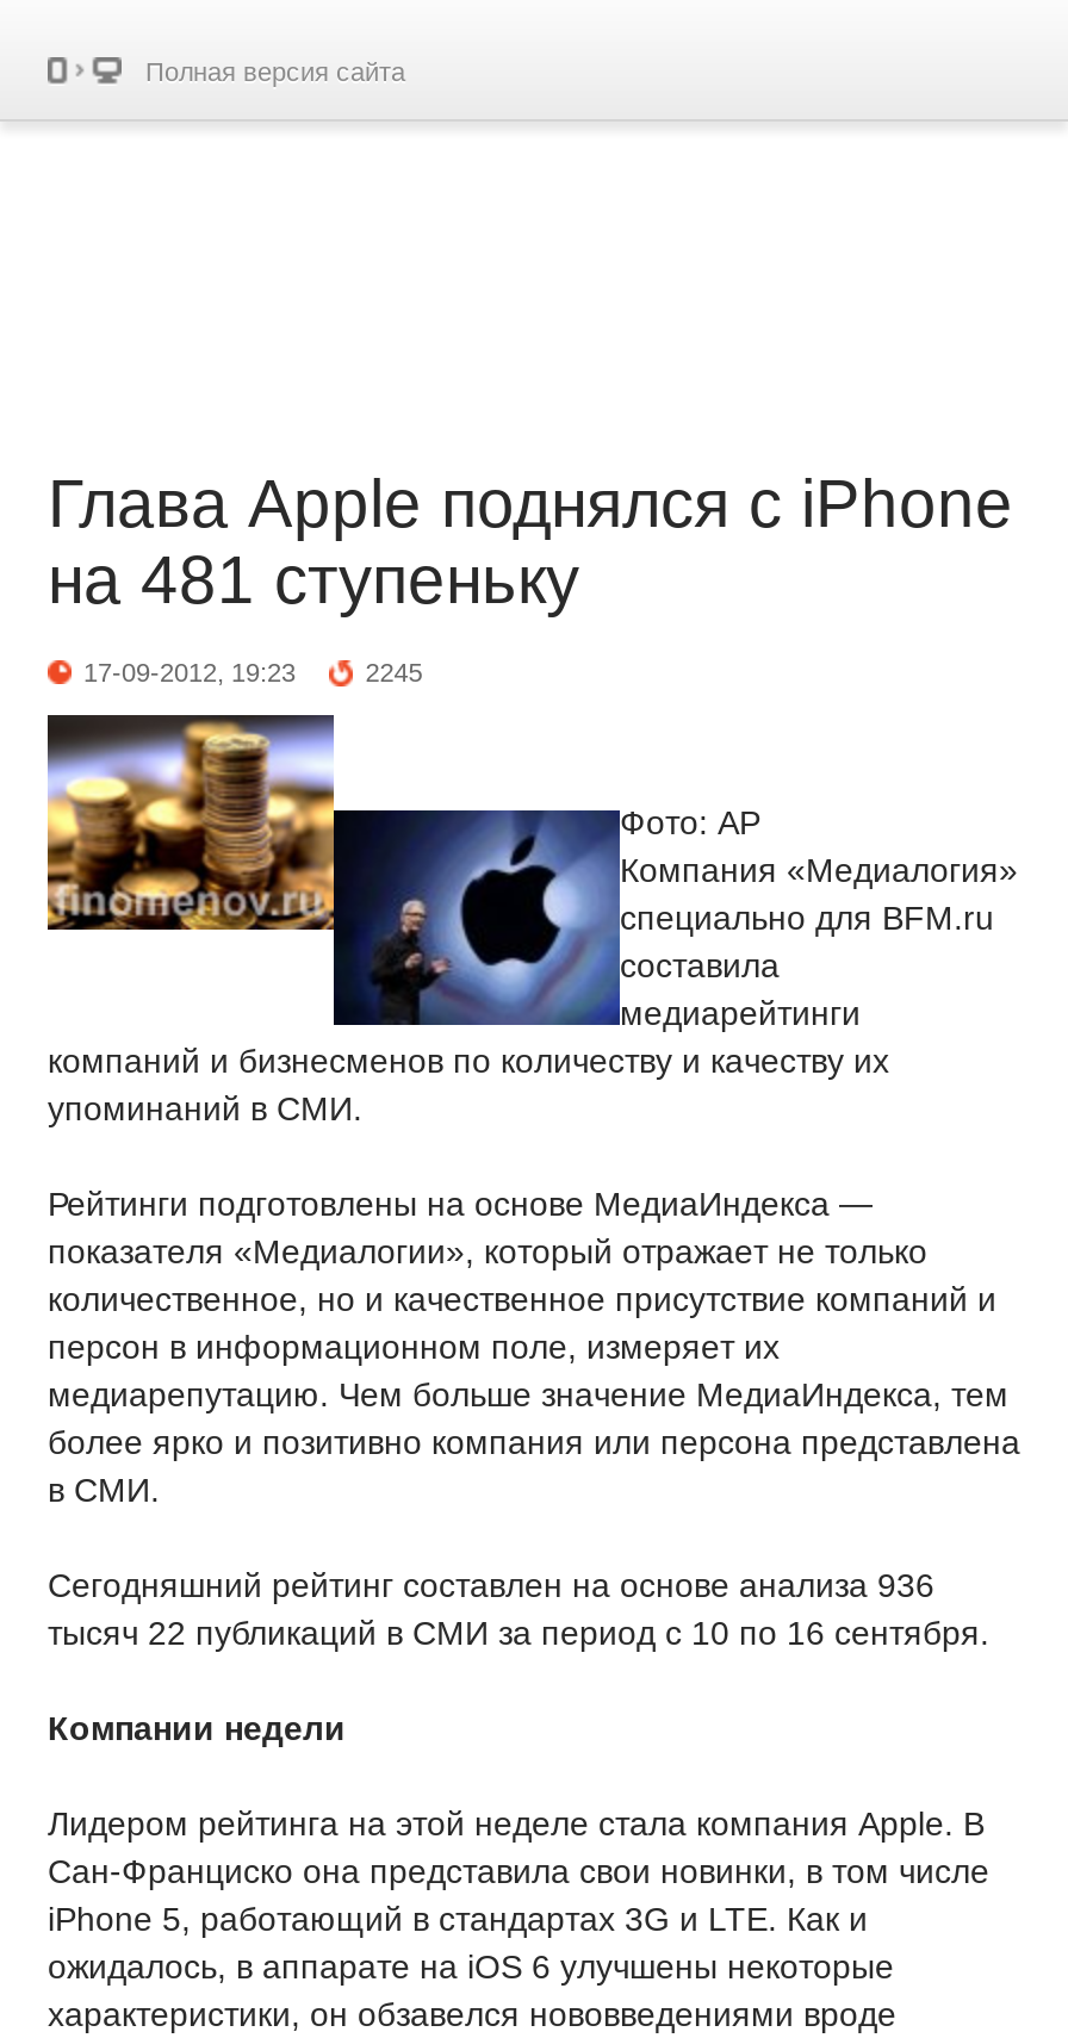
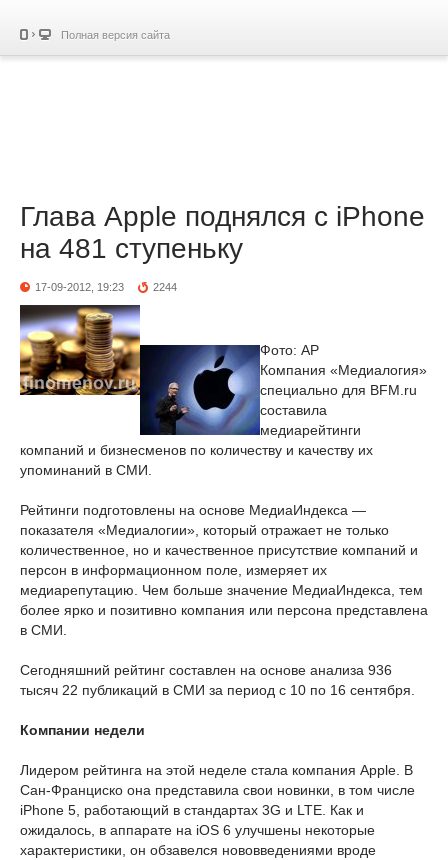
[365,658,422,686] 2245 -> [153,281,177,293] 2244

